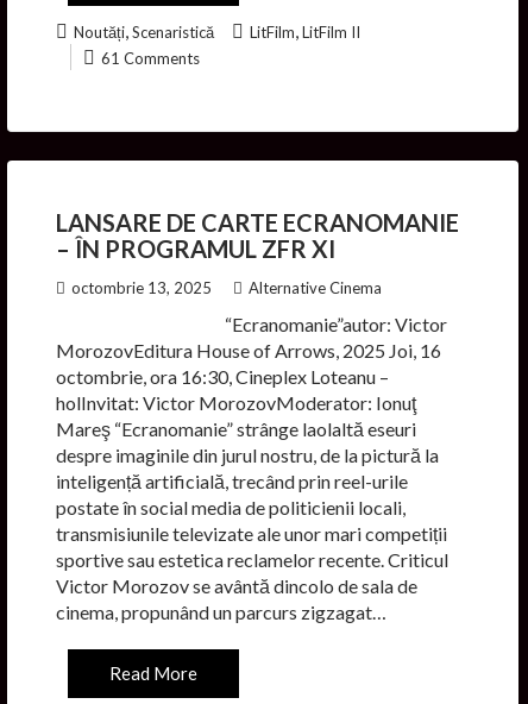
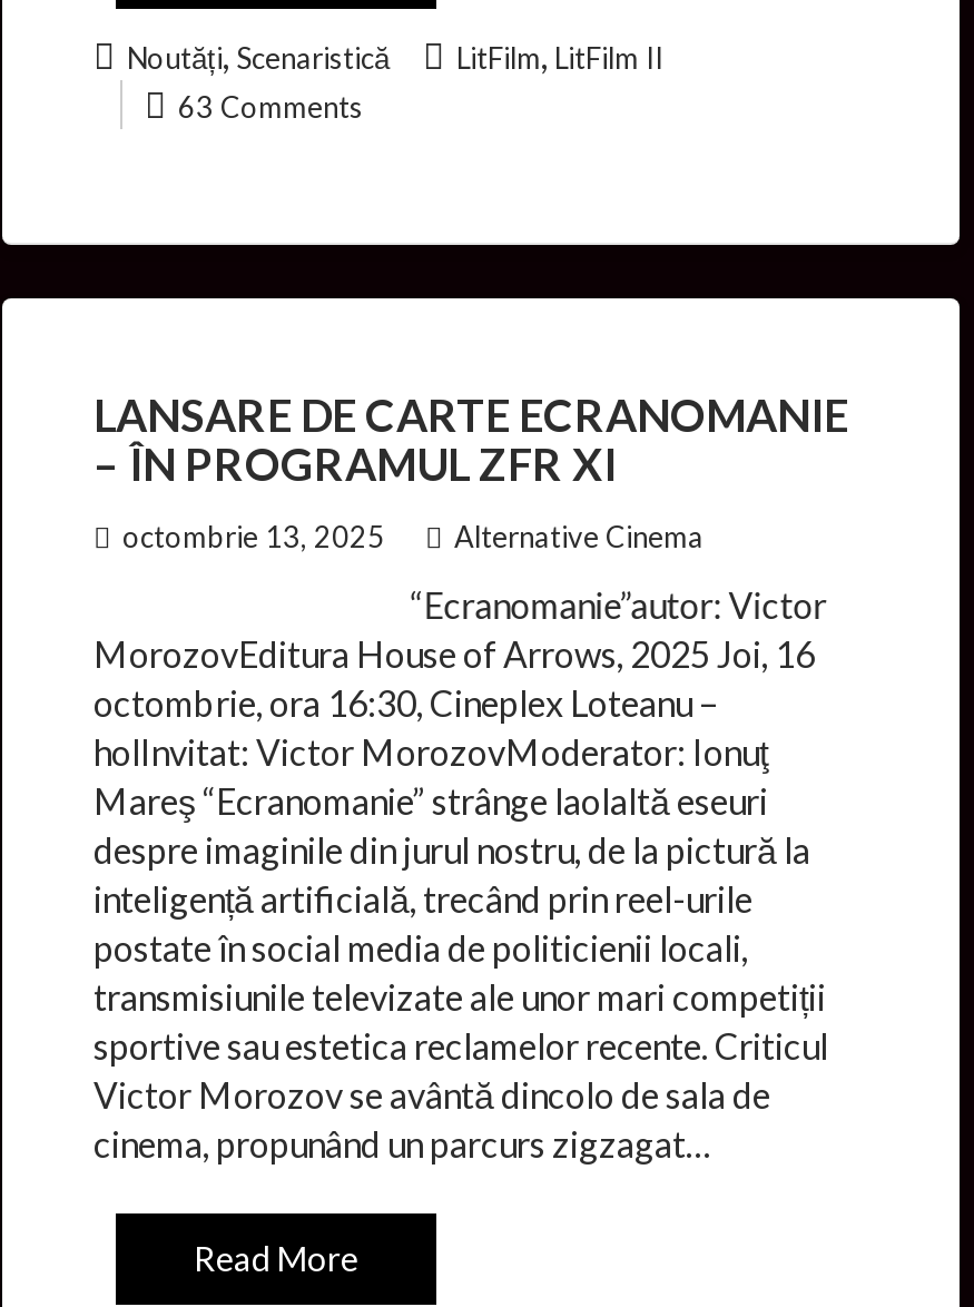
[101,49,200,68] 61 Comments -> [178,89,363,125] 63 Comments

